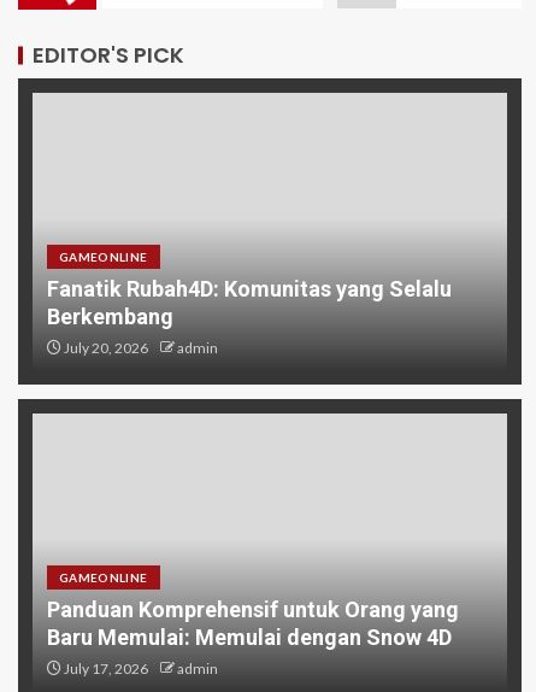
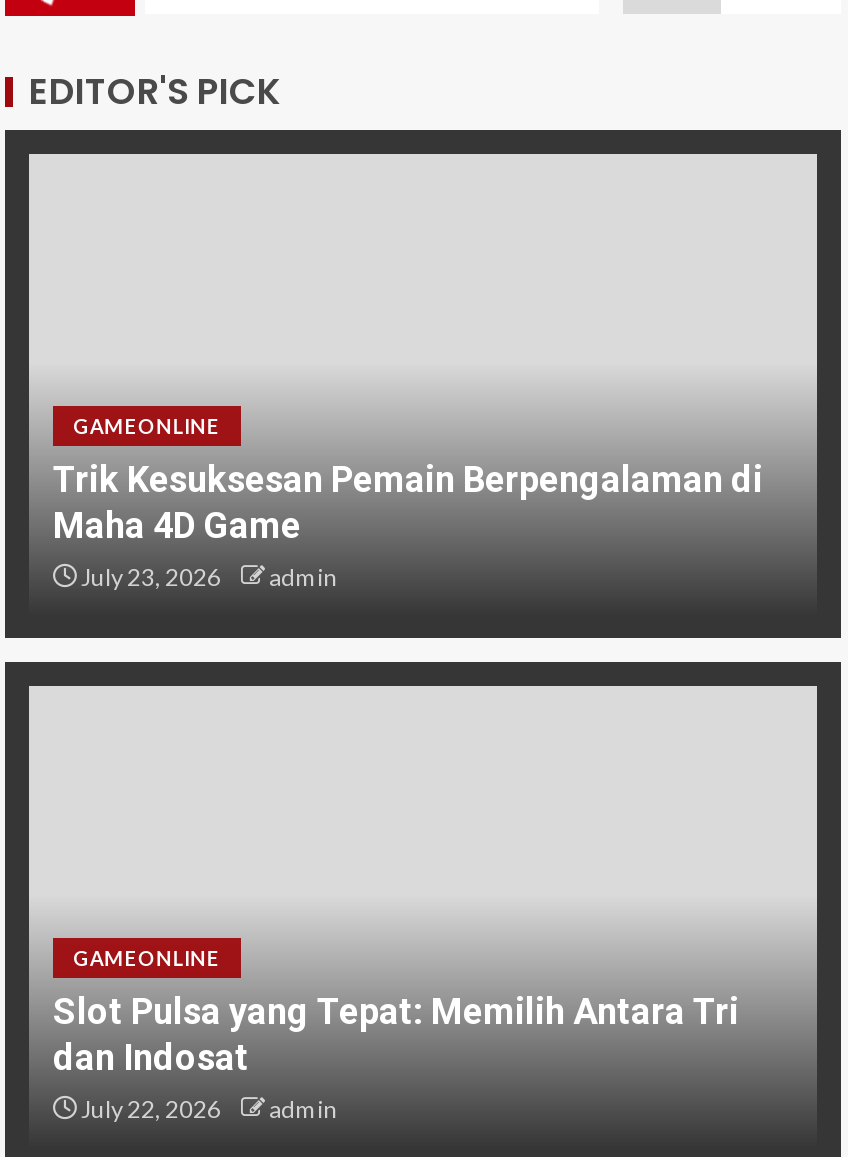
[47,276,452,357] Fanatik Rubah4D: Komunitas yang Selalu | Berkembang | July 20, 2026 -> [53,458,763,592] Trik Kesuksesan Pemain Berpengalaman di | Maha 4D Game | July 23, 2026
[47,597,459,678] Panduan Komprehensif untuk Orang yang | Baru Memulai: Memulai dengan Snow 4D | July 17, 2026 -> [53,990,739,1124] Slot Pulsa yang Tepat: Memilih Antara Tri | dan Indosat | July 22, 2026

